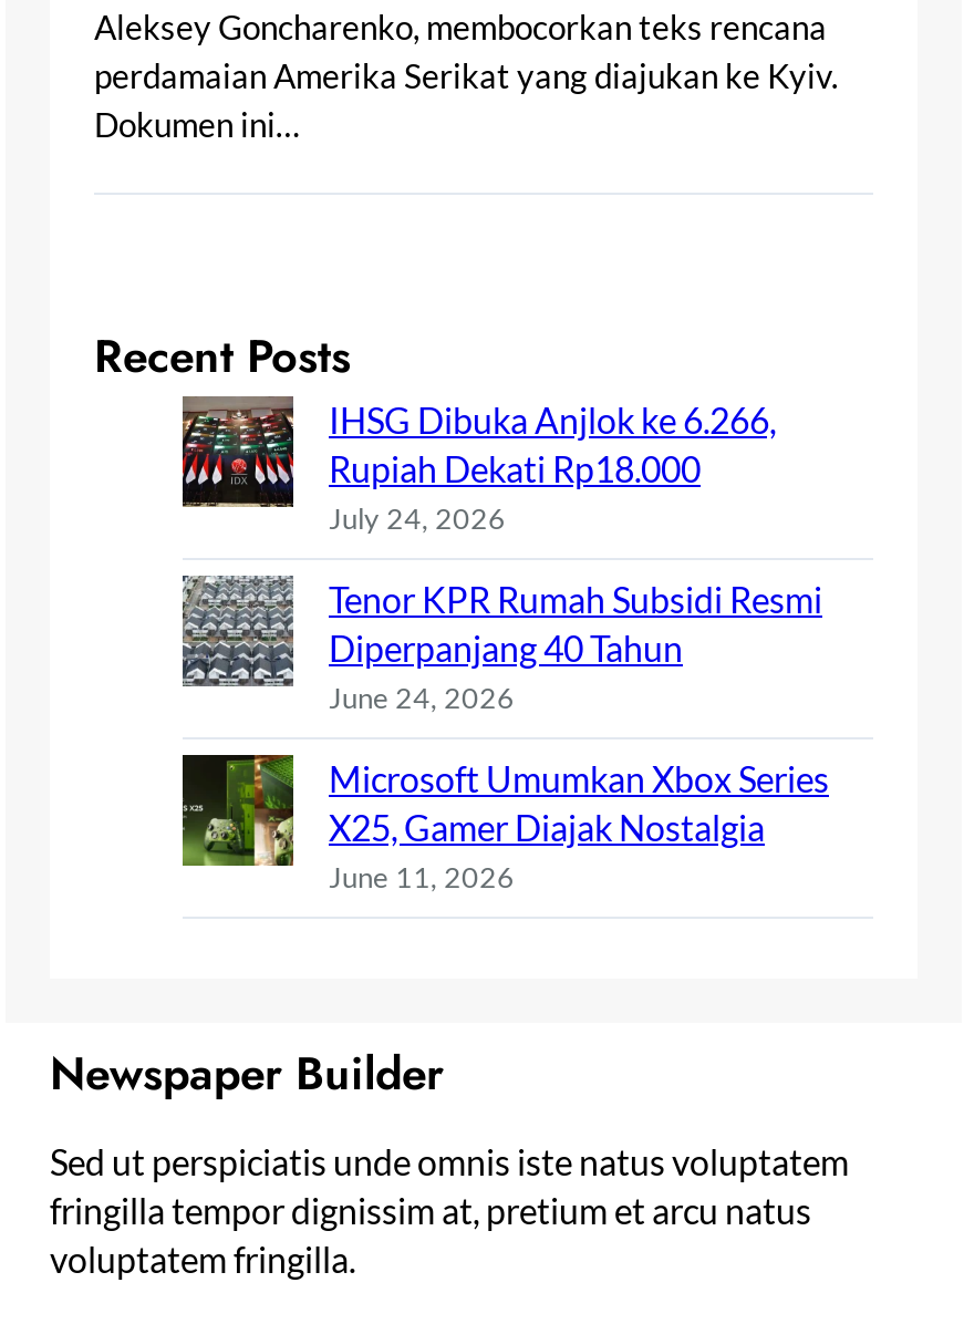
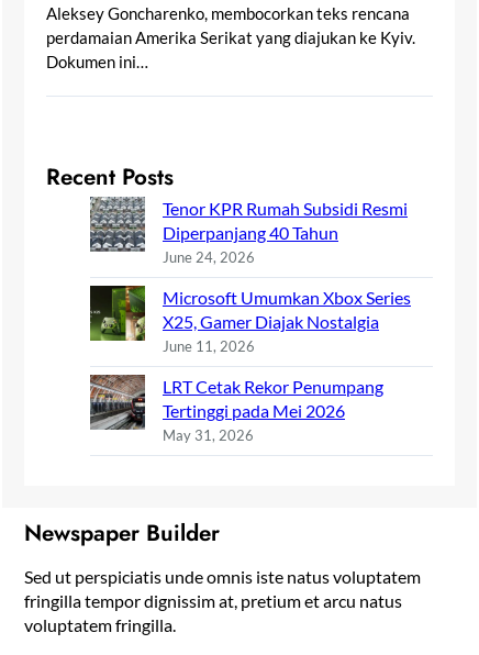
[180,396,776,536] [image] | IHSG Dibuka Anjlok ke 6.266, | Rupiah Dekati Rp18.000 | July 24, 2026 -> none
moved [178,571,829,895] -> [88,195,411,355]: [image] | Tenor KPR Rumah Subsidi Resmi | Diperpanjang 40 Tahun | June 24, 2026 | Microsoft Umumkan Xbox Series | X25, Gamer Diajak Nostalgia | June 11, 2026
none -> [89,374,383,444] [image] | LRT Cetak Rekor Penumpang | Tertinggi pada Mei 2026 | May 31, 2026

